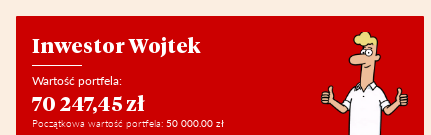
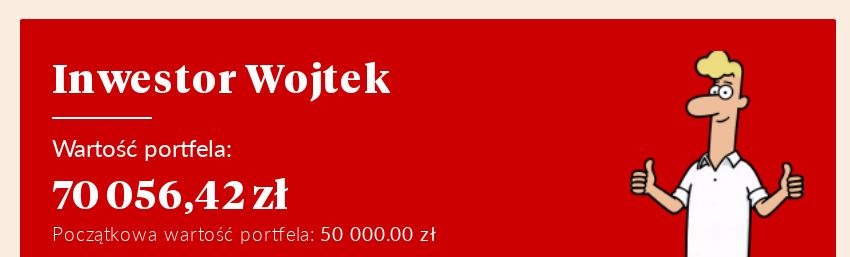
[32,90,145,116] 70 247,45 zł -> [52,167,290,219] 70 056,42 zł

